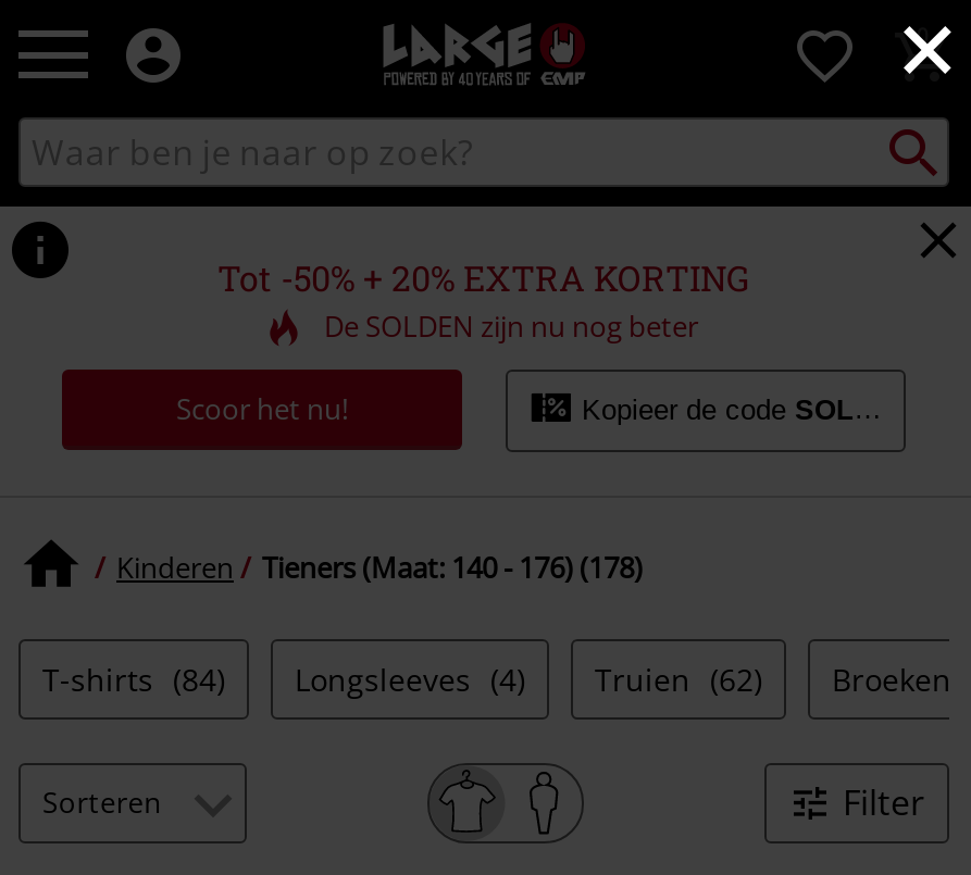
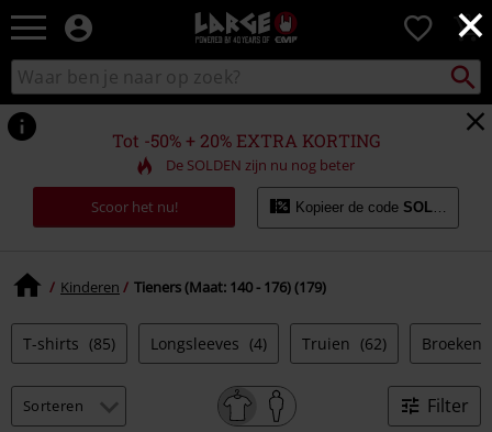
[116,548,643,587] Kinderen Tieners (Maat: 140 - 176) (178) -> [60,277,326,297] Kinderen Tieners (Maat: 140 - 176) (179)
[42,658,960,699] T-shirts (84) Longsleeves (4) Truien (62) Broeken -> [23,333,487,354] T-shirts (85) Longsleeves (4) Truien (62) Broeken

